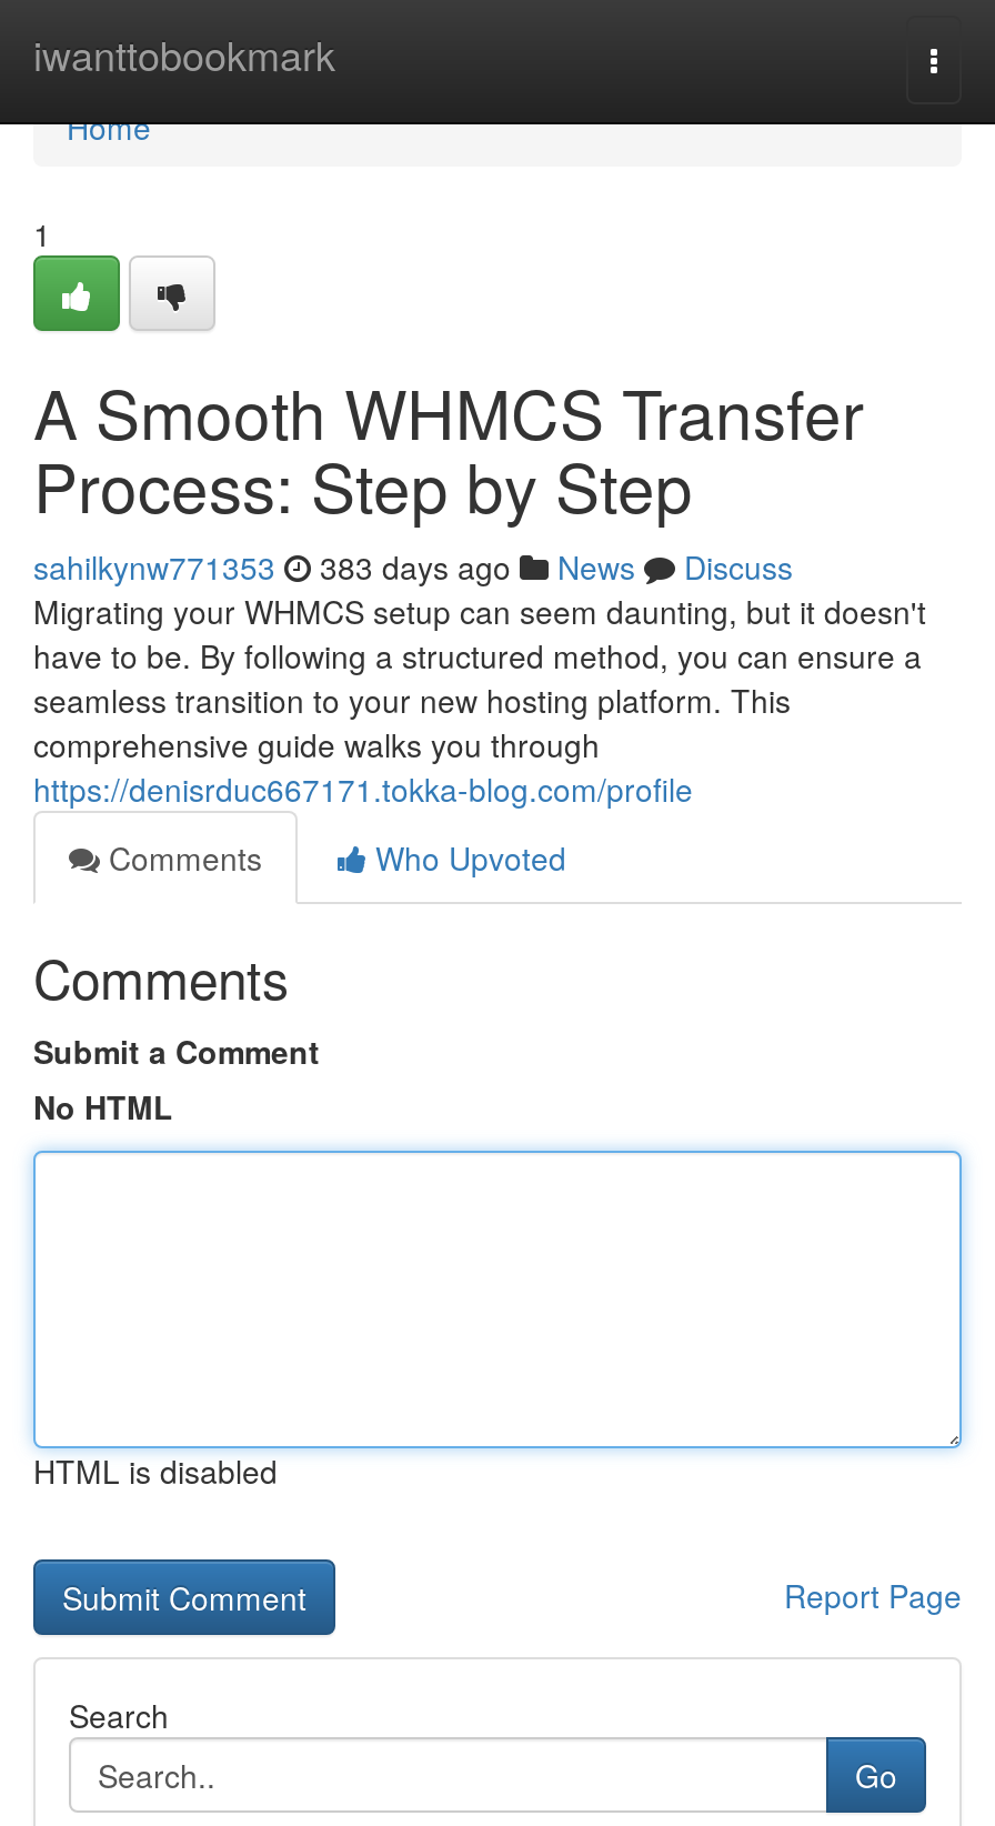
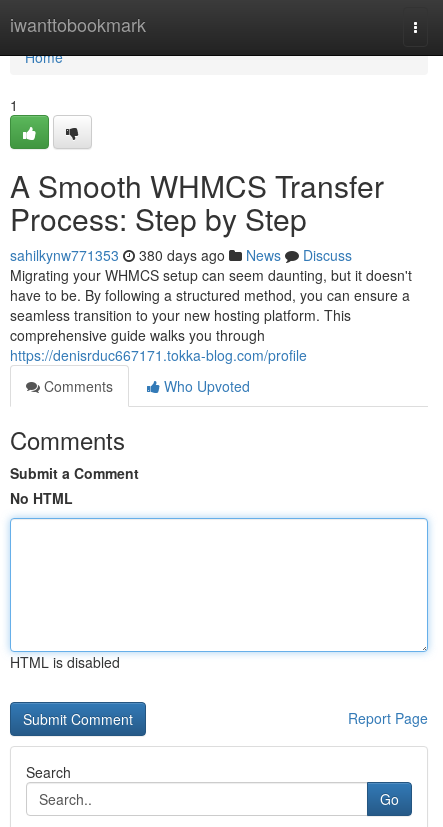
[33,544,793,589] sahilkynw771353 383 days ago News Discuss -> [10,245,352,265] sahilkynw771353 380 days ago News Discuss

